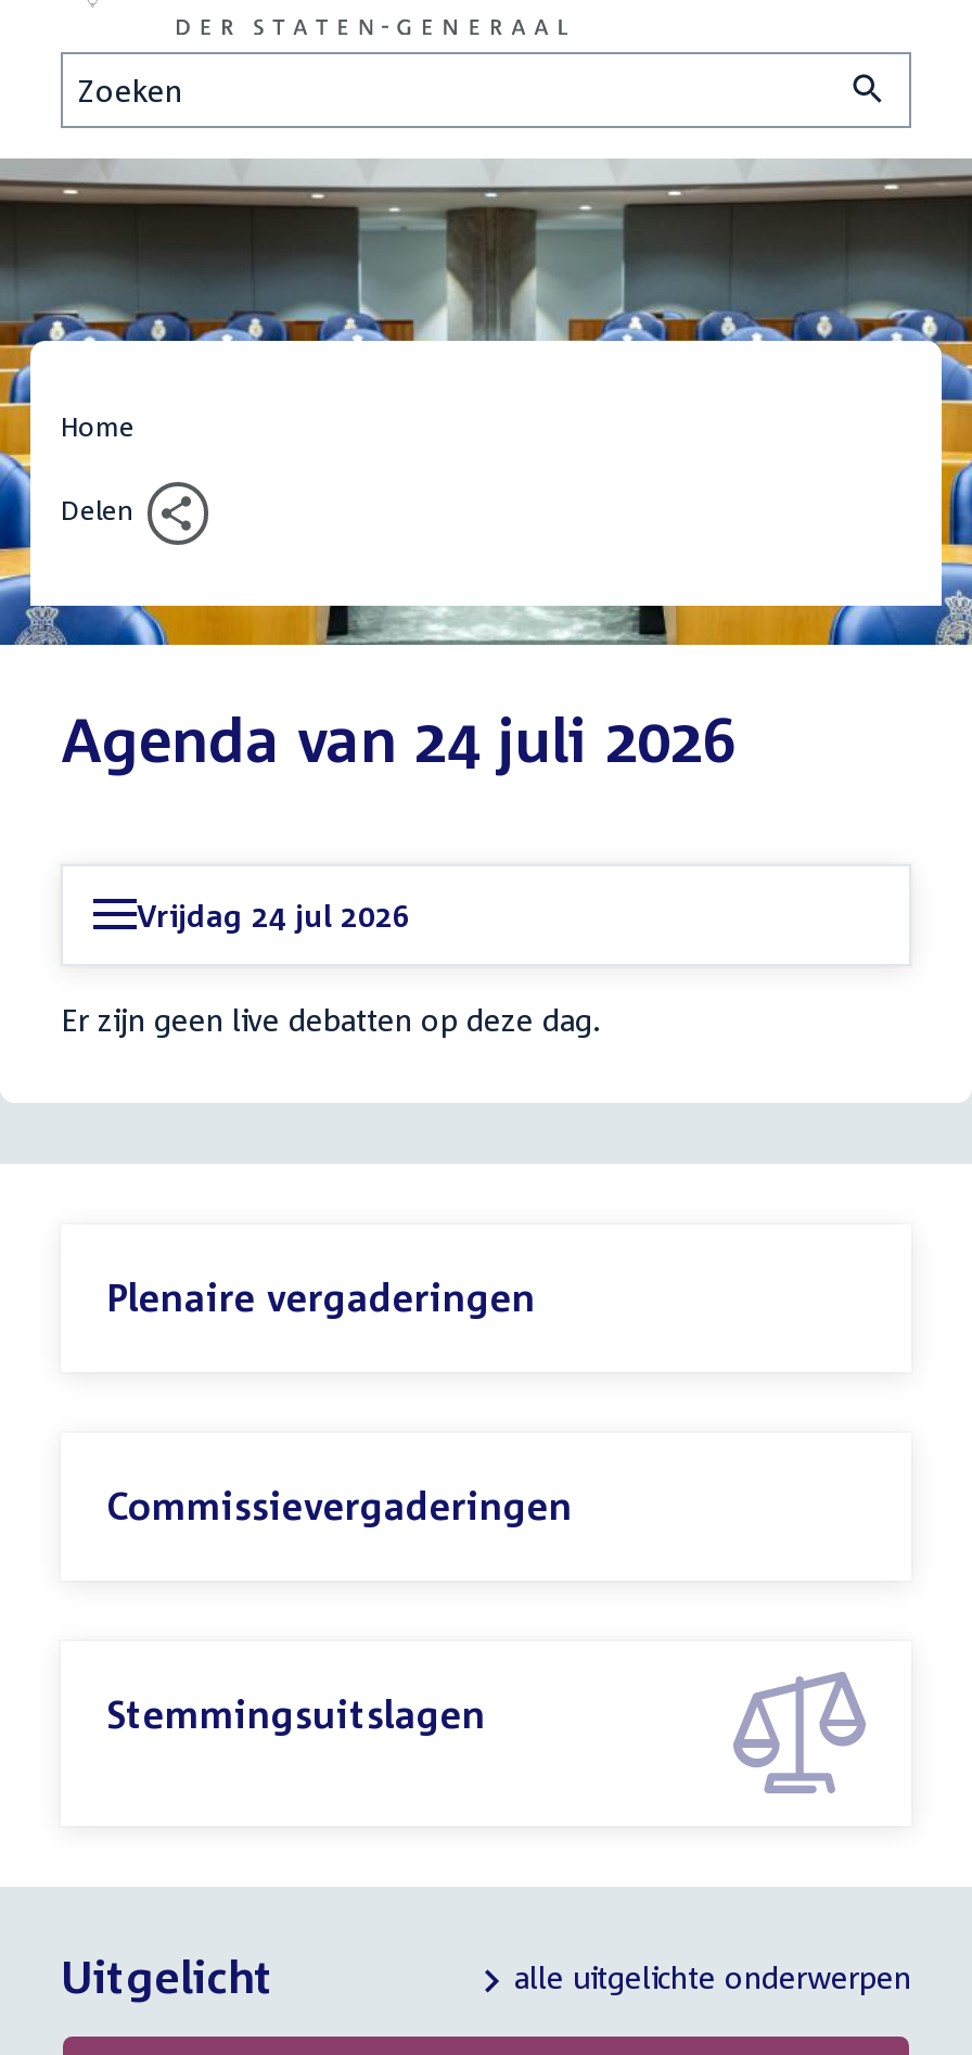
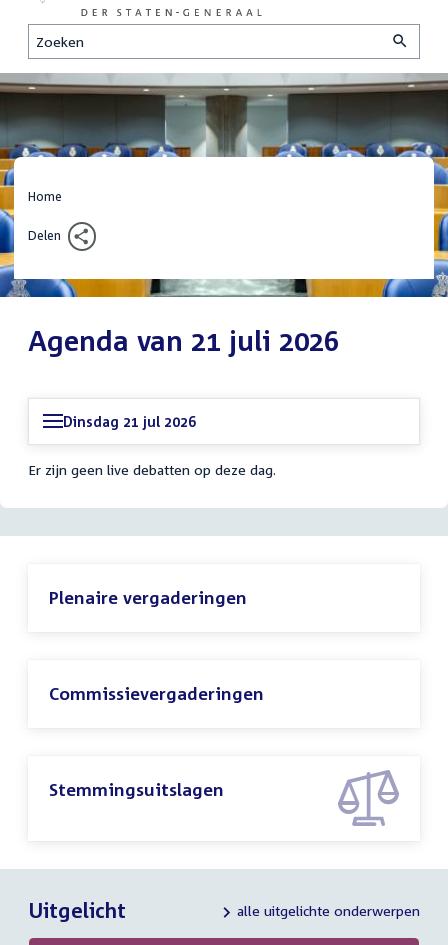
[61,703,736,774] Agenda van 24 juli 2026 -> [28,324,339,357] Agenda van 21 juli 2026
[137,896,410,933] Vrijdag 24 jul 2026 -> [63,413,196,430] Dinsdag 21 jul 2026

